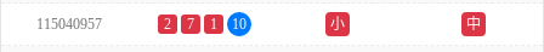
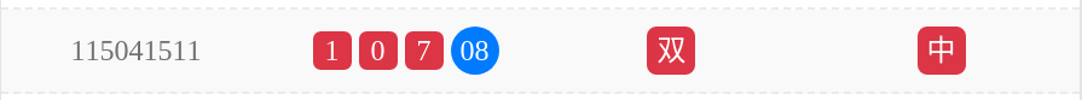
[36,16,171,33] 115040957 | 2 -> [71,34,385,67] 115041511 | 1 | 0
[210,16,345,33] 1 | 10 | 小 -> [460,34,686,67] 08 | 双

